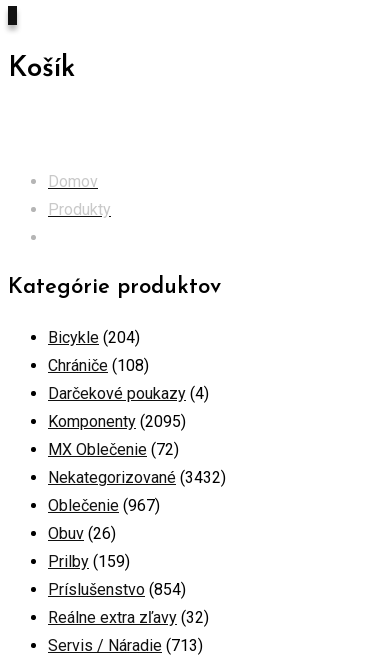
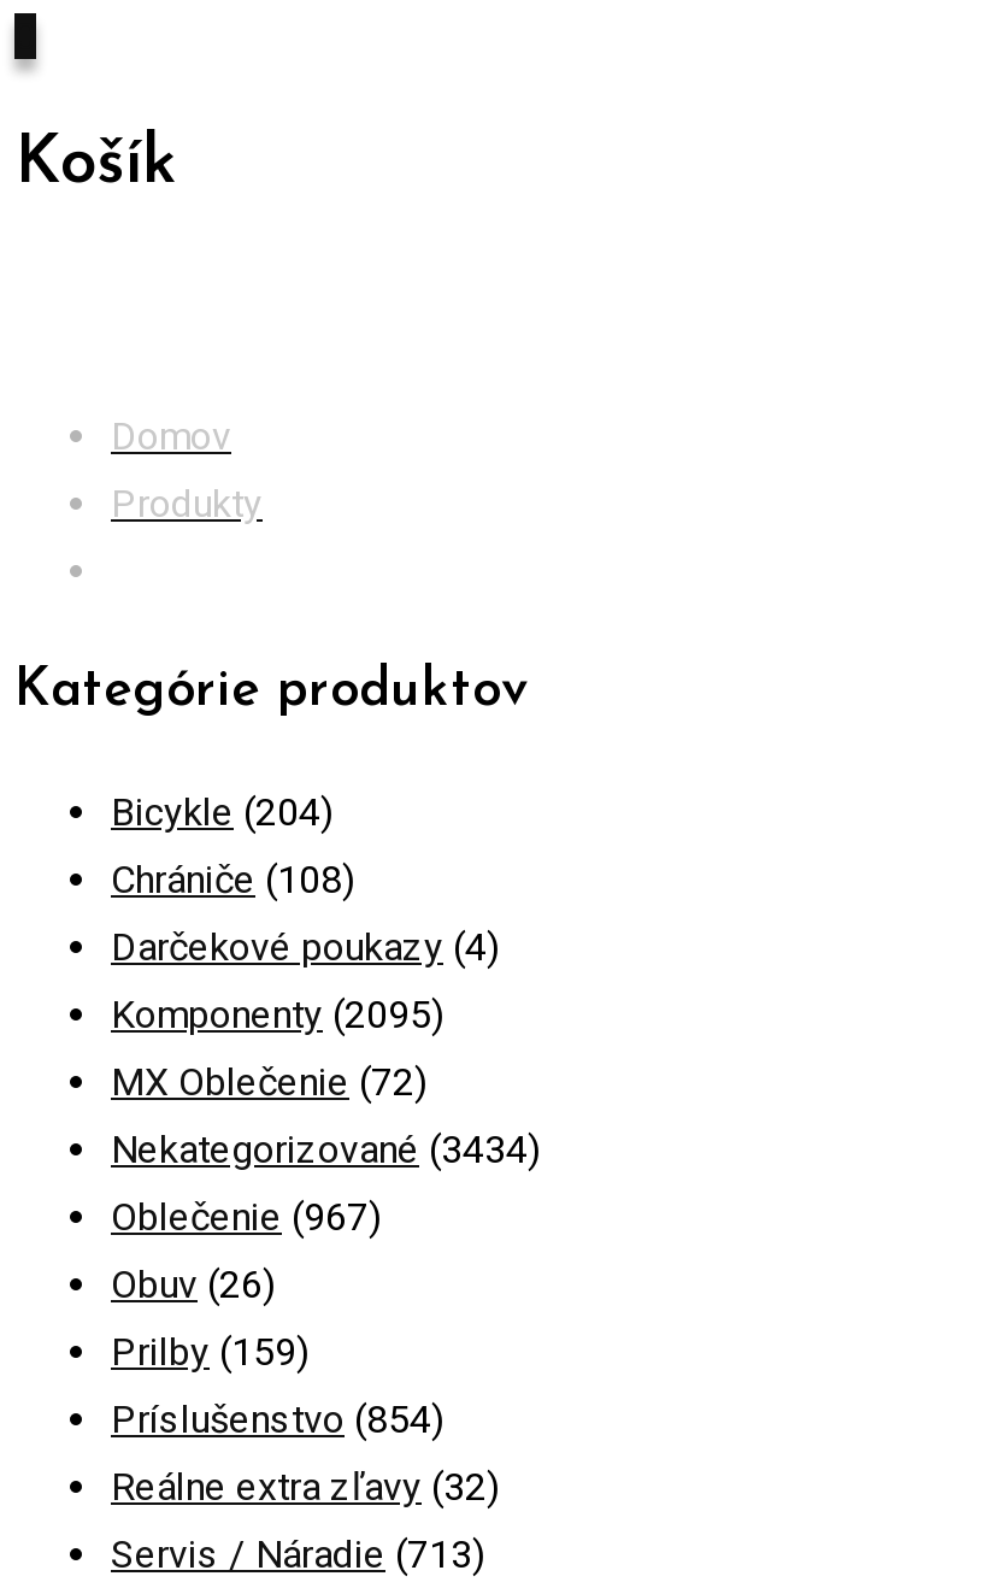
[48,468,226,487] Nekategorizované (3432) -> [111,1126,540,1172] Nekategorizované (3434)

